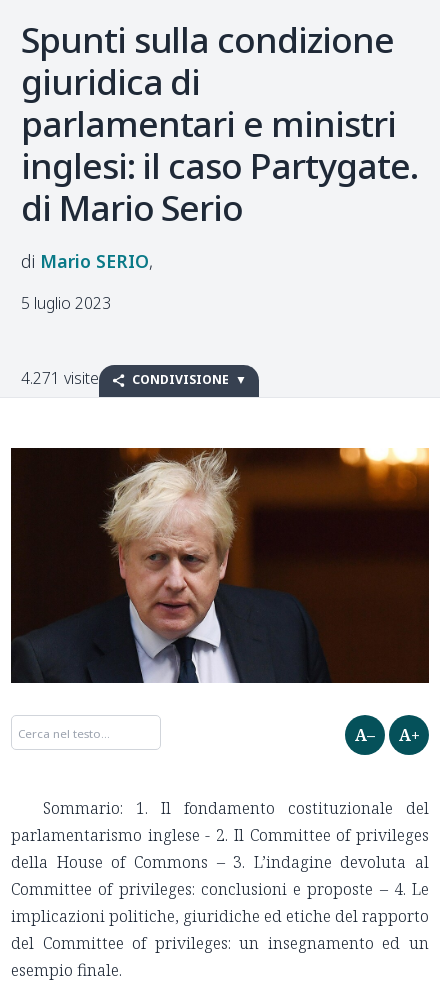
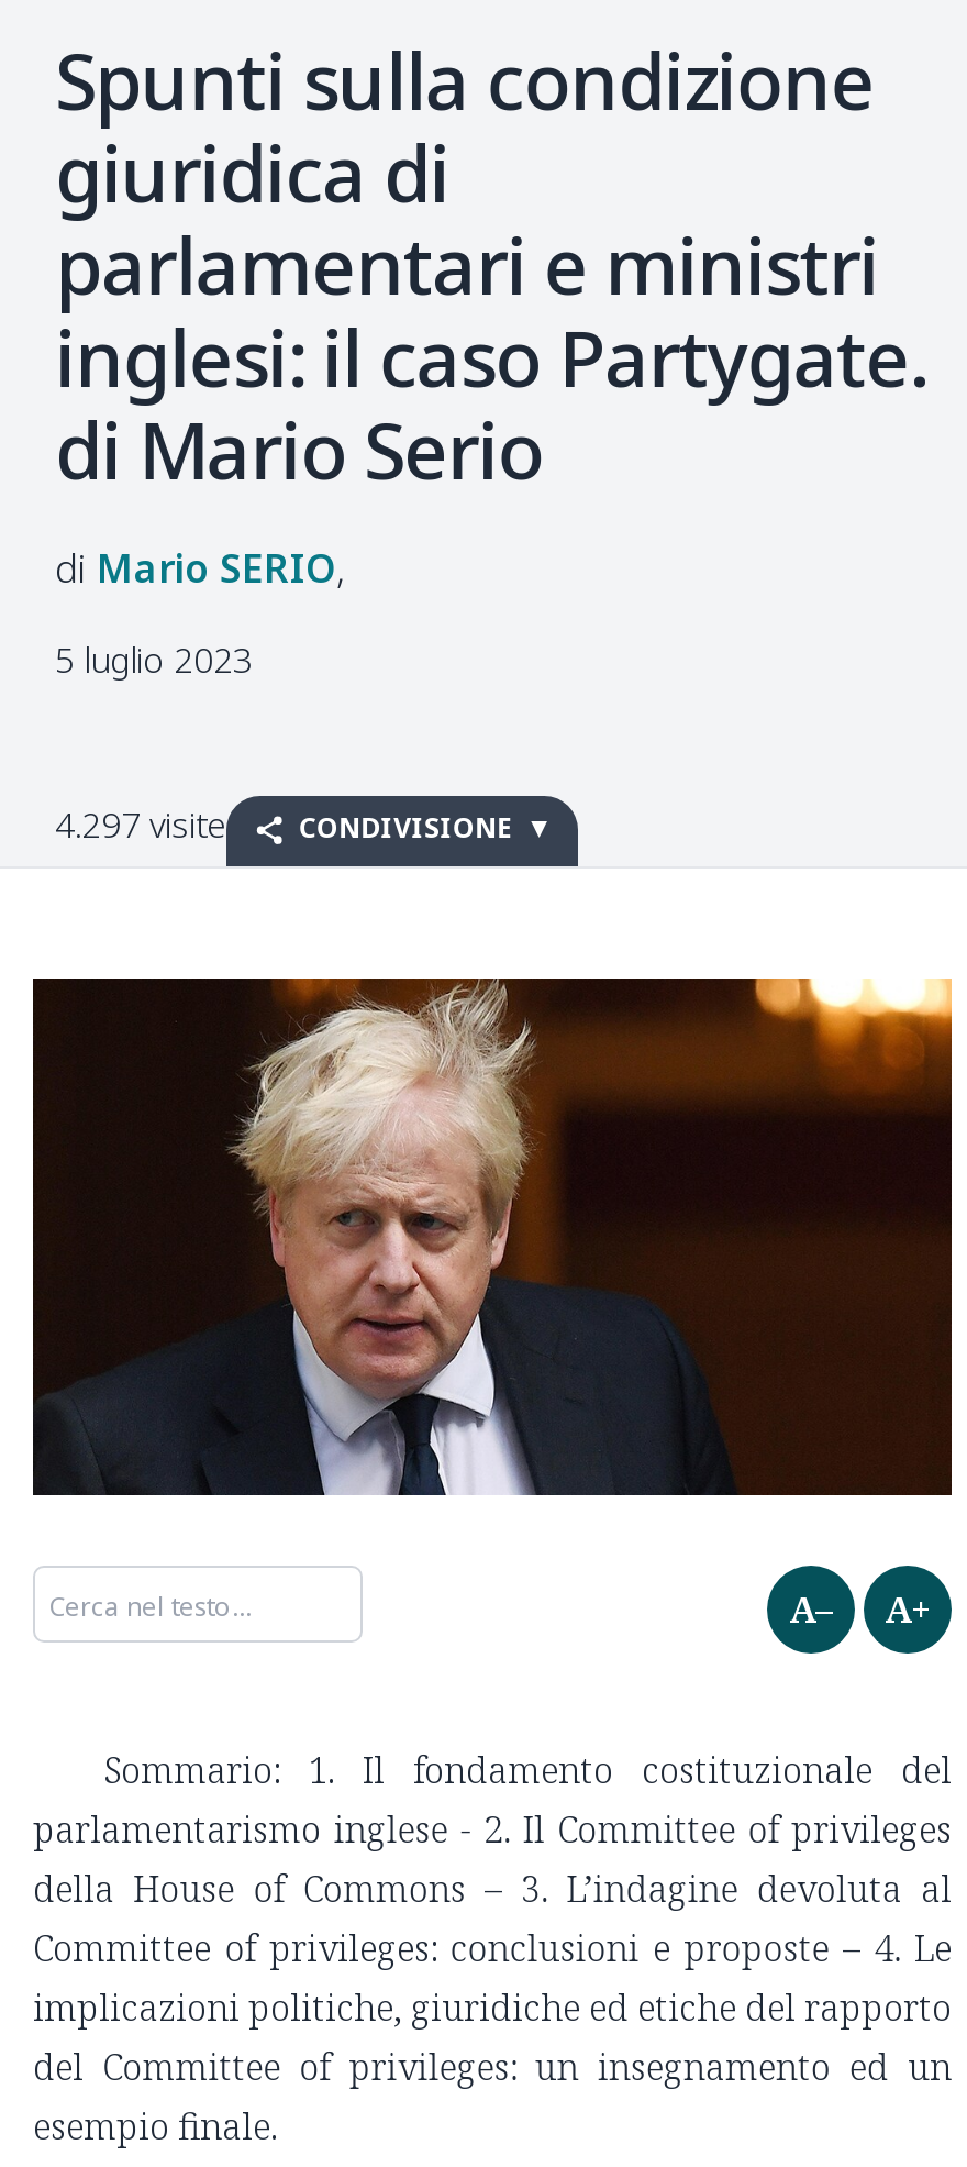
[21,367,229,389] 4.271 visite CONDIVISIONE -> [55,800,512,849] 4.297 visite CONDIVISIONE

